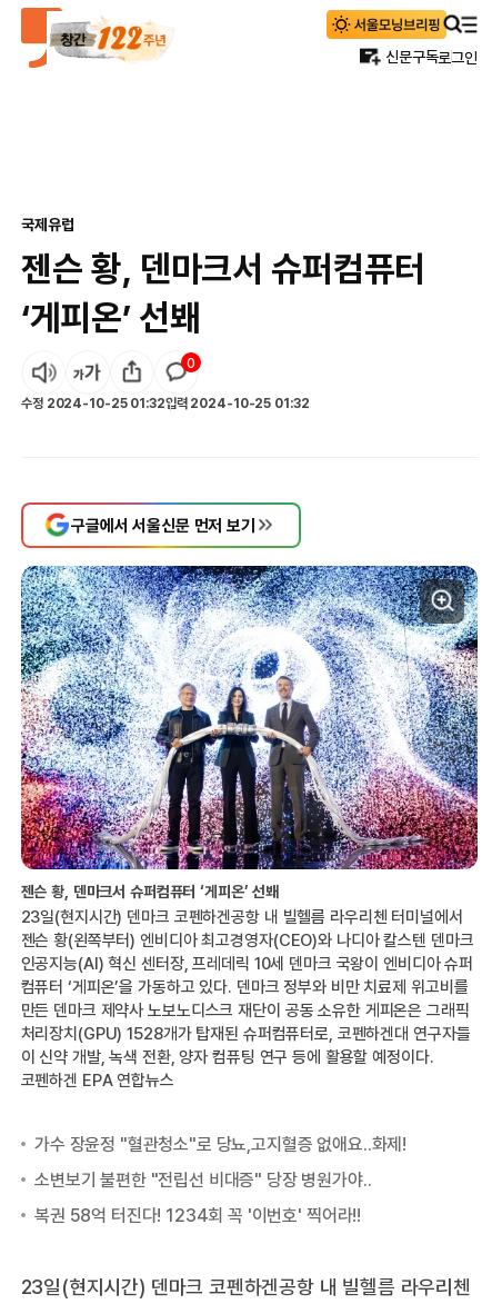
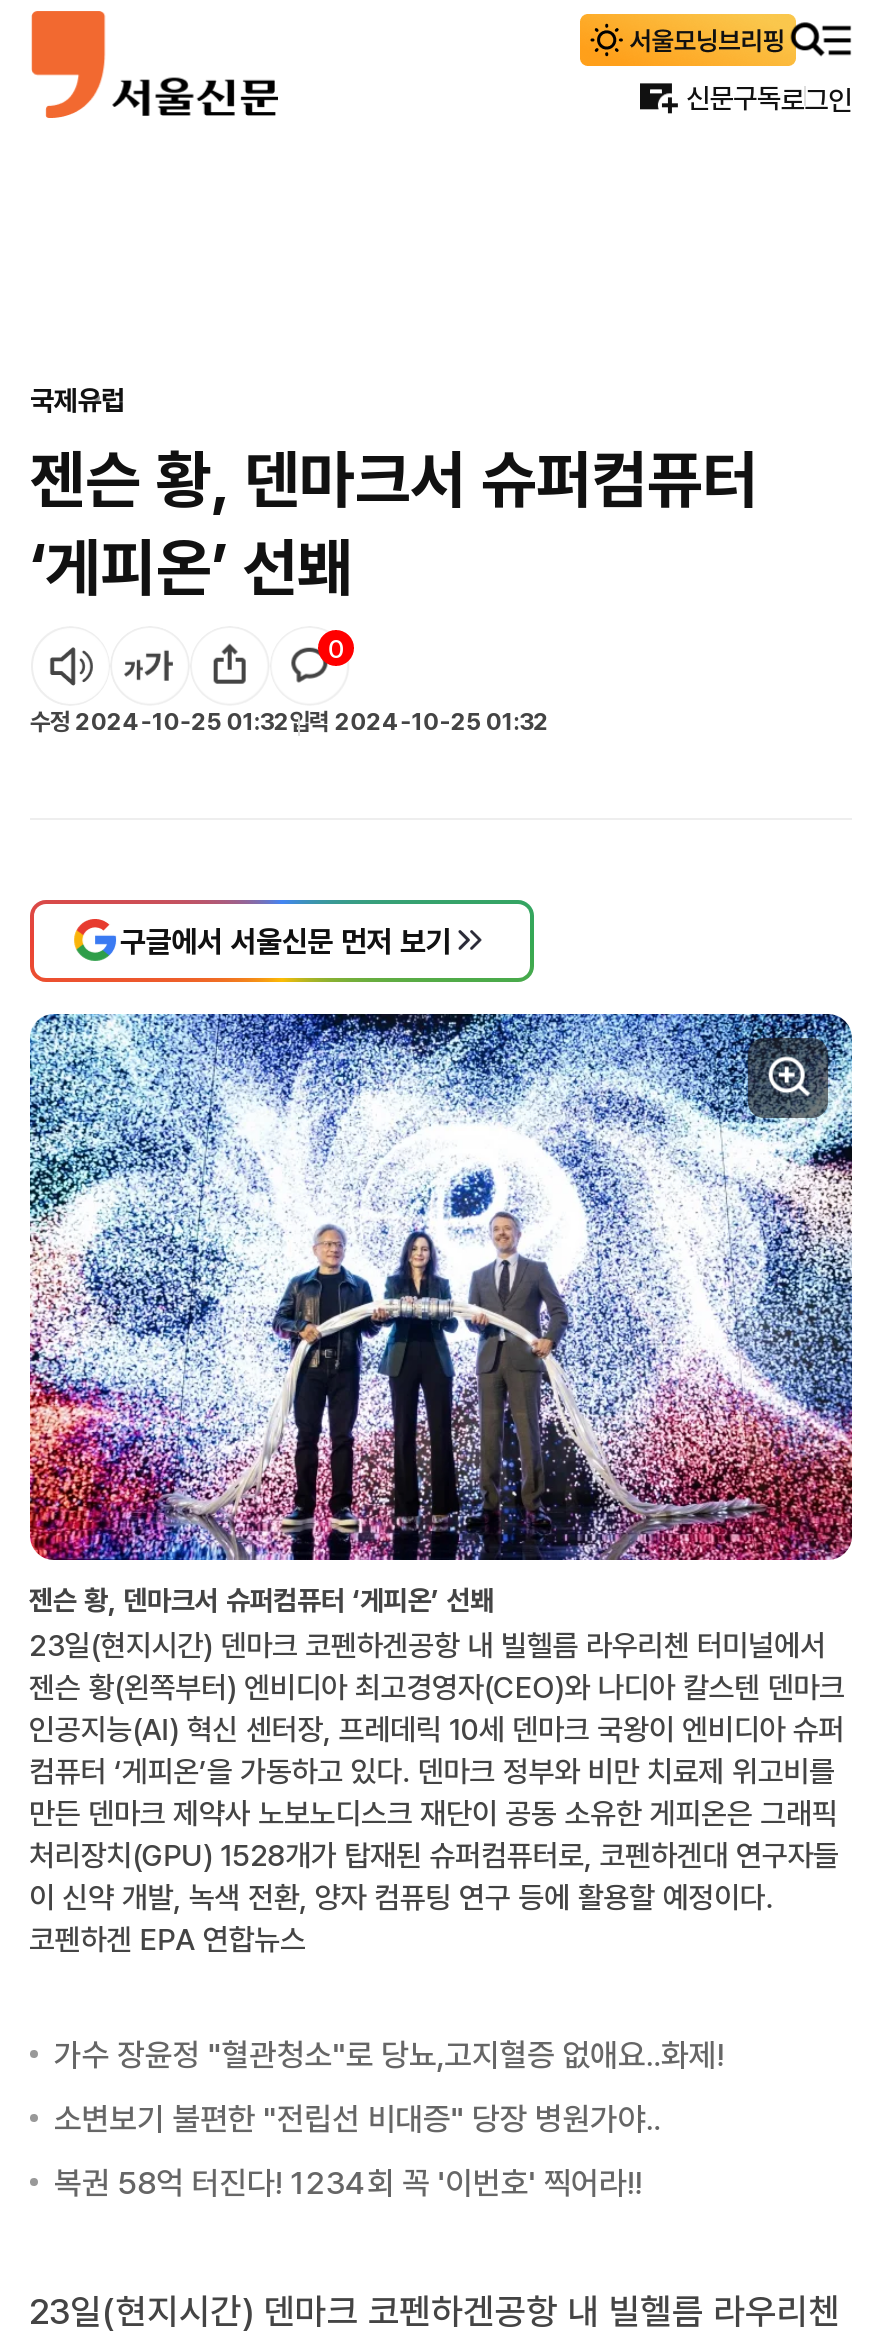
[46,11,168,67] [image] -> [38,10,290,118] [image]

